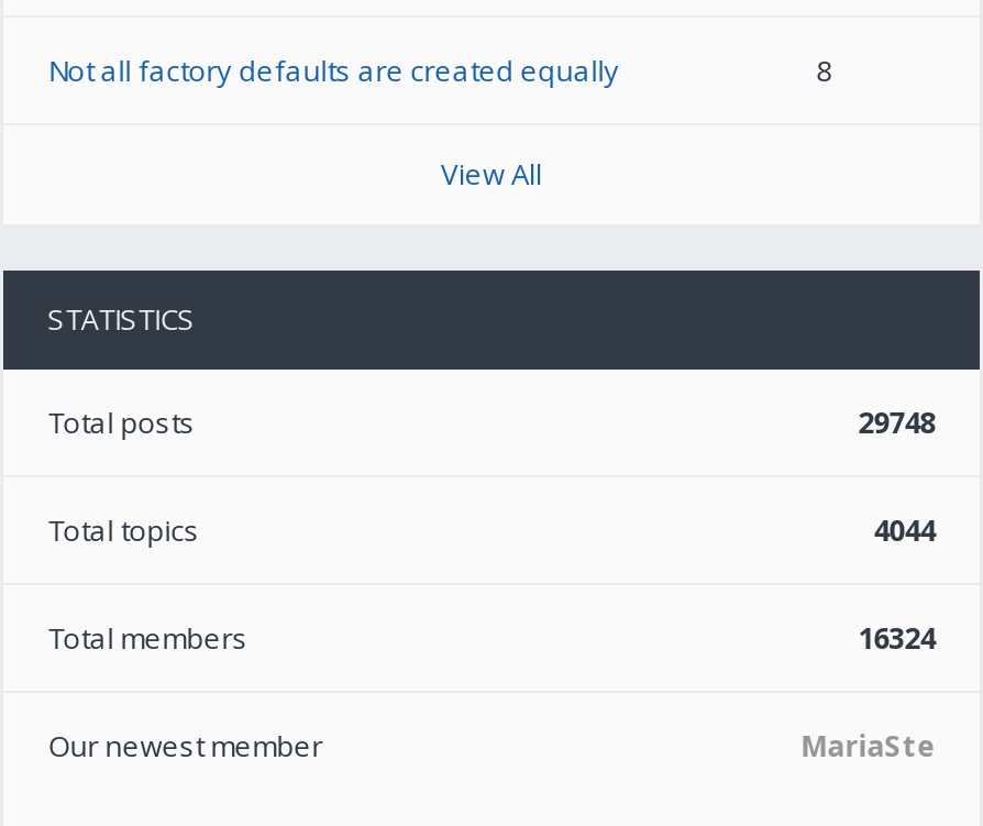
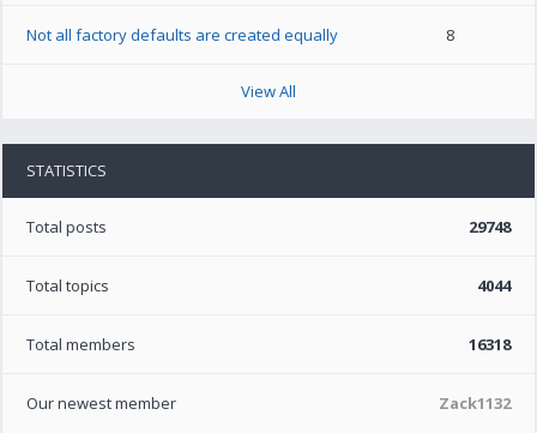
[858,618,935,658] 16324 -> [468,333,510,355] 16318
[801,726,935,766] MariaSte -> [438,392,510,414] Zack1132

